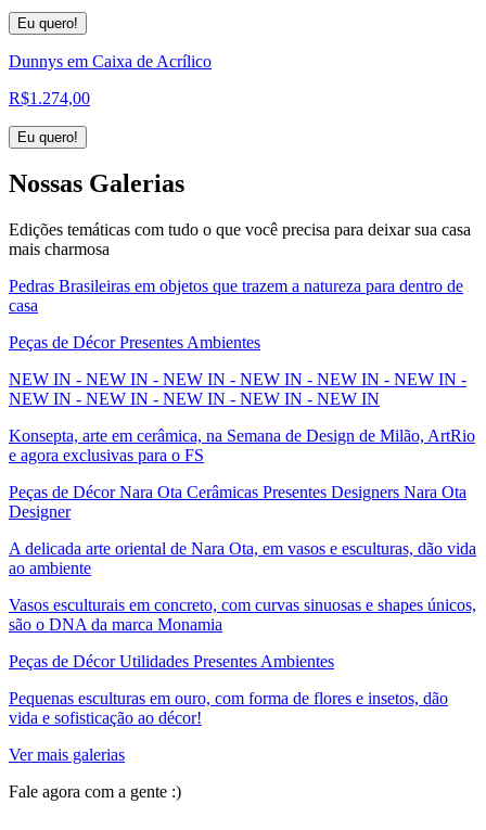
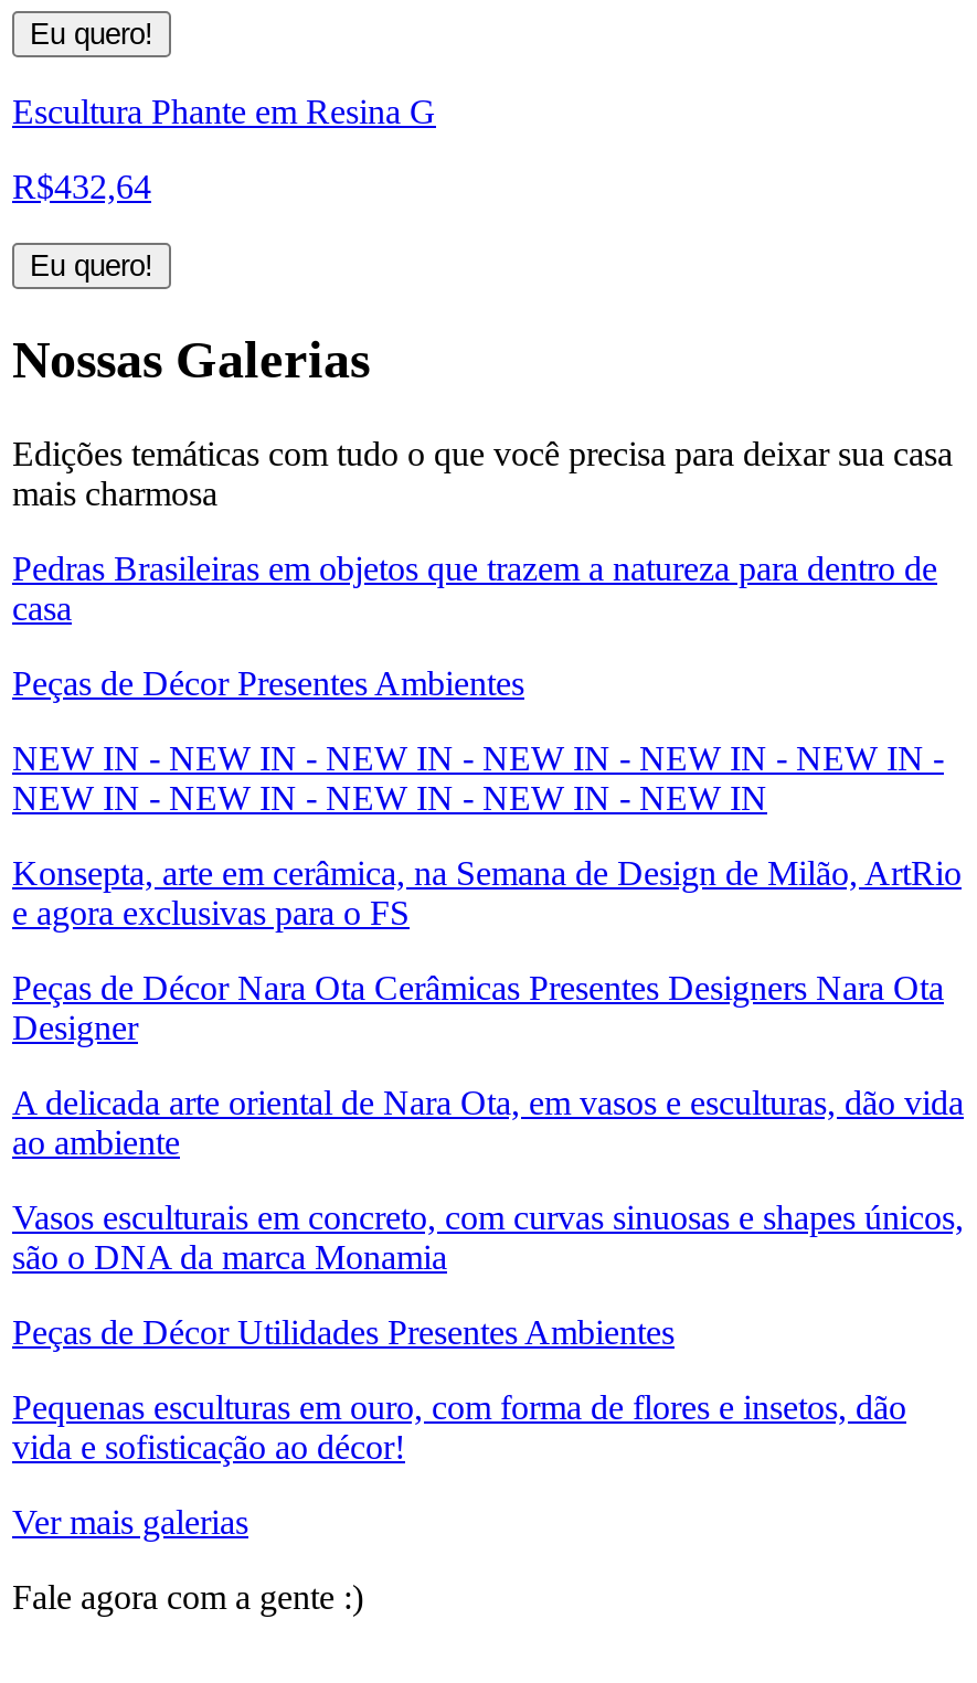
[9,52,212,70] Dunnys em Caixa de Acrílico -> [12,92,436,129] Escultura Phante em Resina G
[9,88,90,107] R$1.274,00 -> [12,167,151,204] R$432,64

